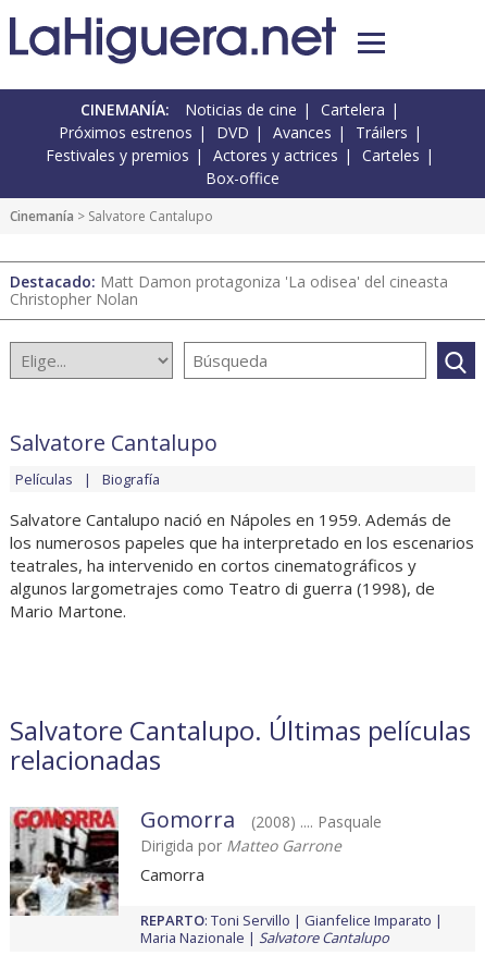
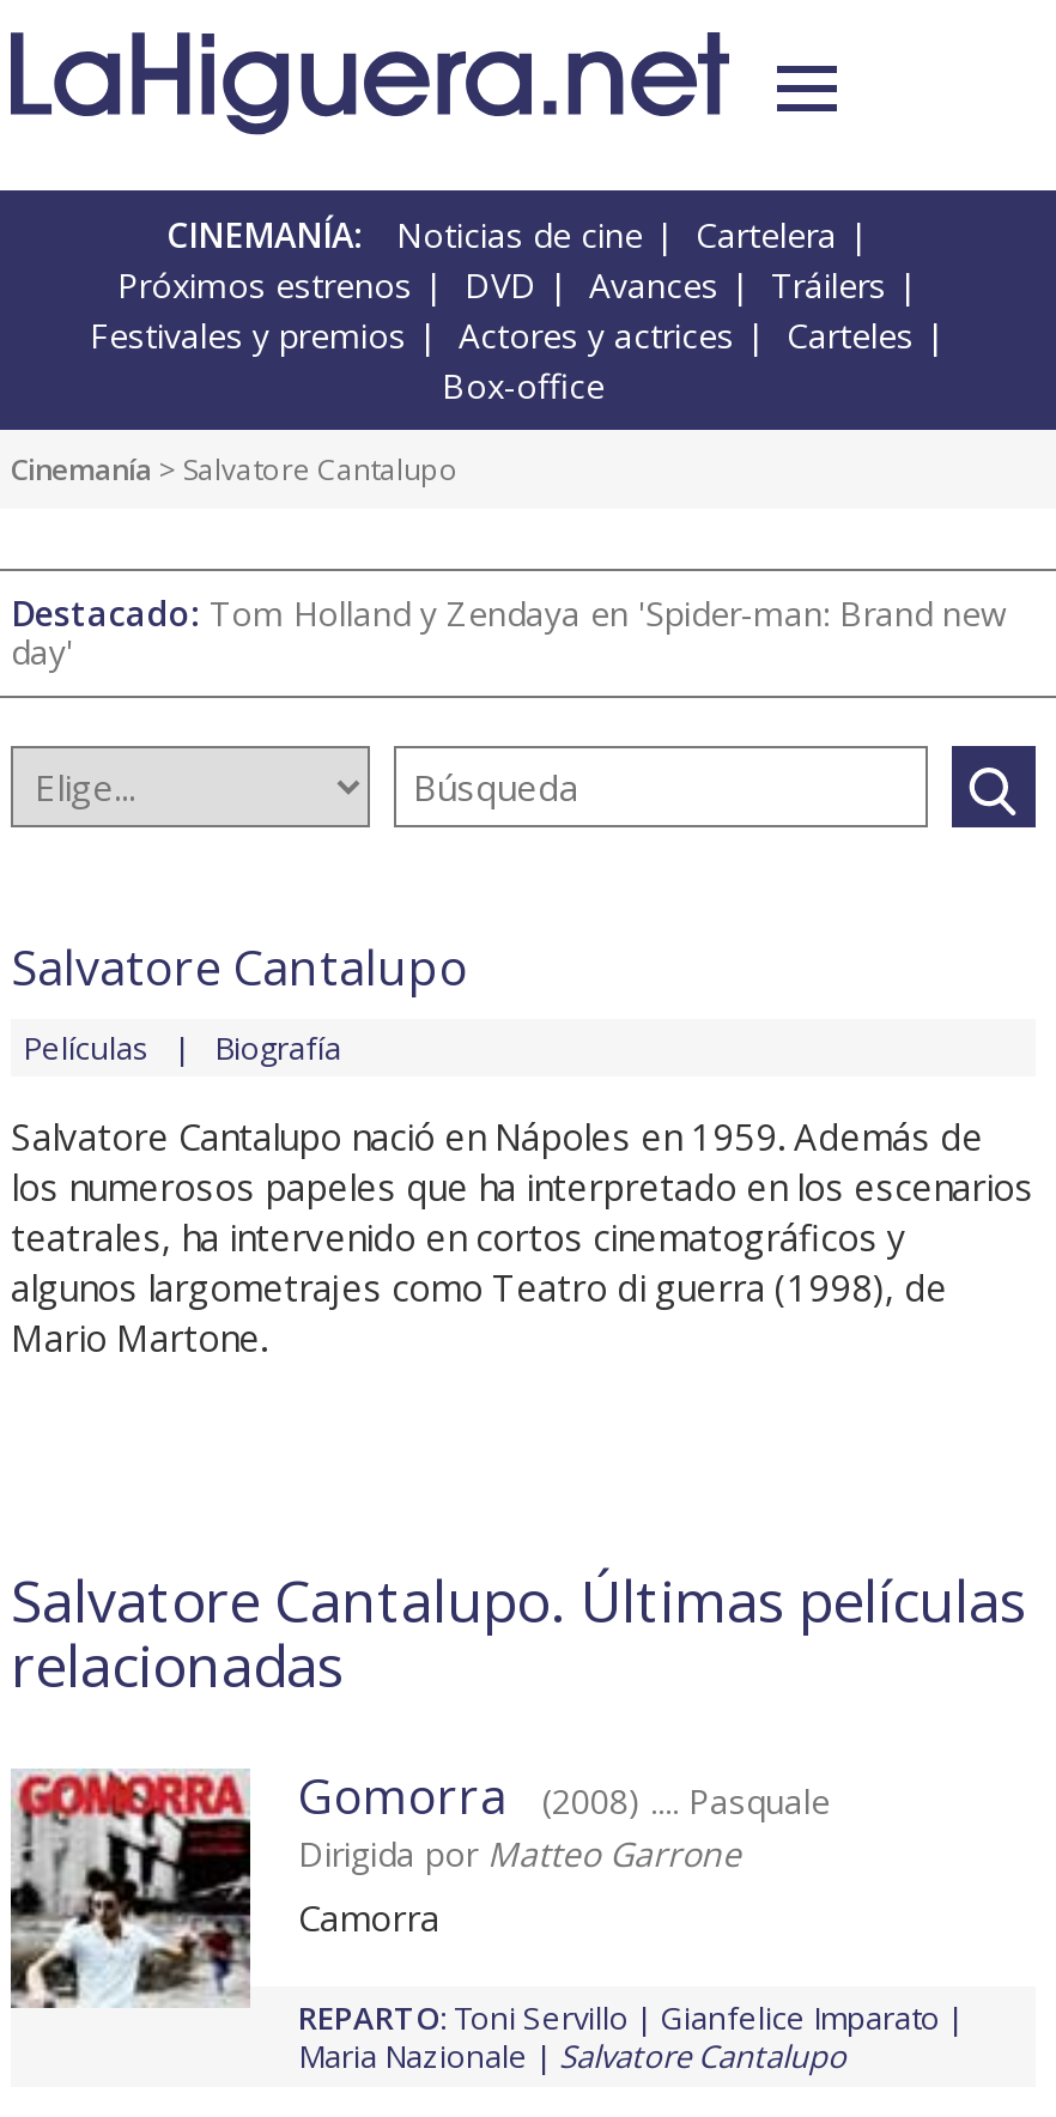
[10,271,448,309] Destacado: Matt Damon protagoniza 'La odisea' del cineasta | Christopher Nolan -> [11,591,1007,675] Destacado: Tom Holland y Zendaya en 'Spider-man: Brand new | day'

